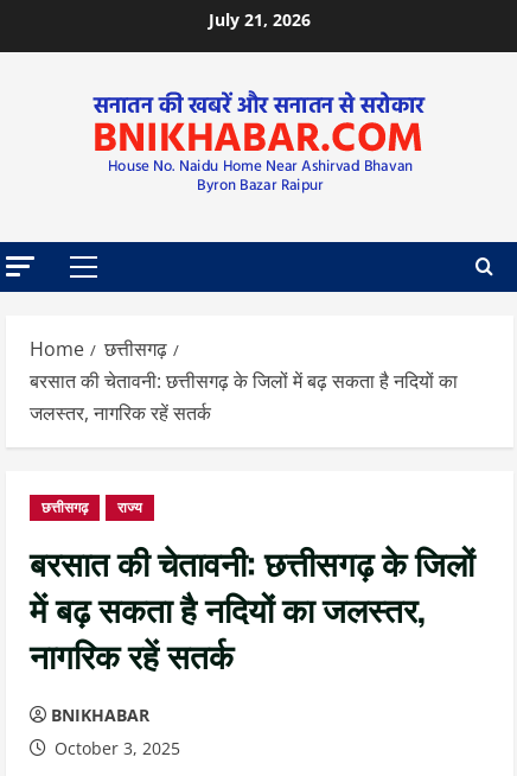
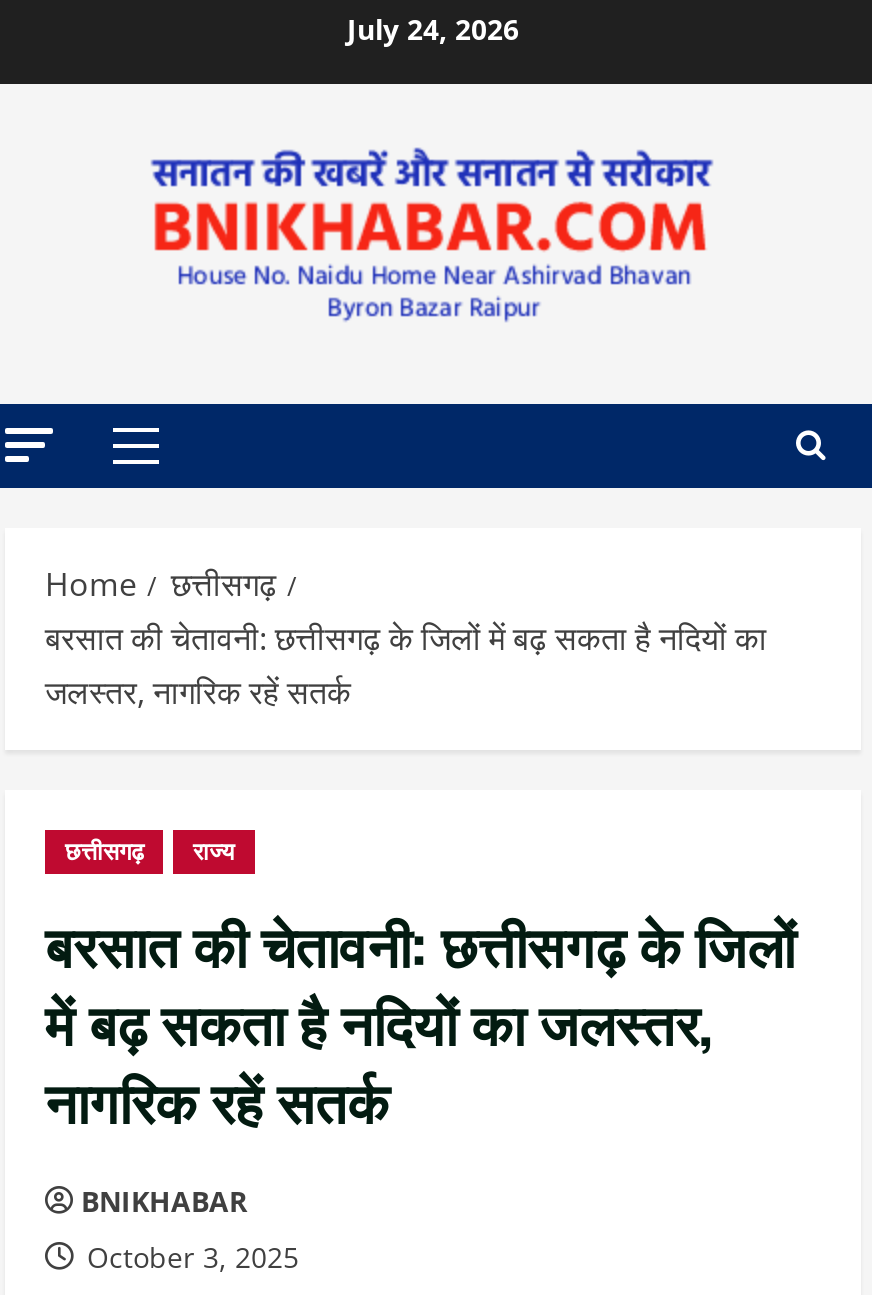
[209,8,311,31] July 21, 2026 -> [347,10,519,48] July 24, 2026

